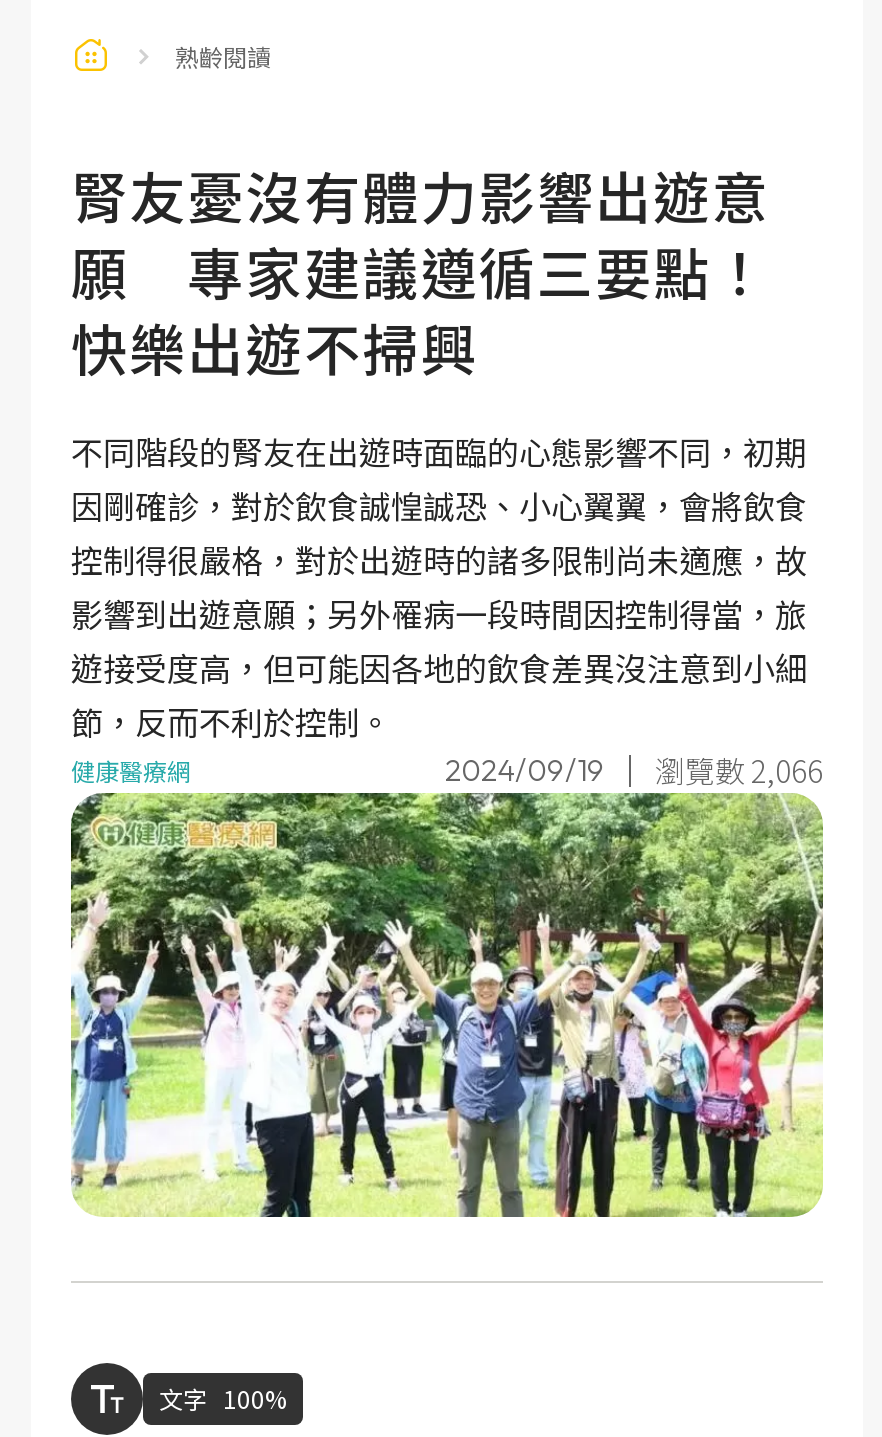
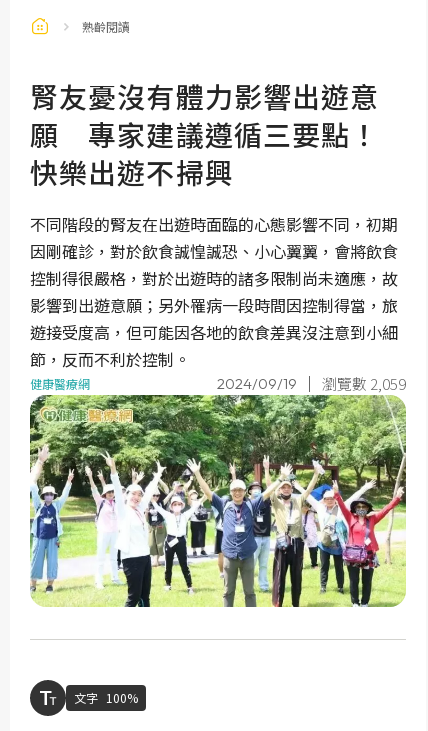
[445,749,823,791] 2024/09/19 瀏覽數 2,066 -> [217,373,406,394] 2024/09/19 瀏覽數 2,059

